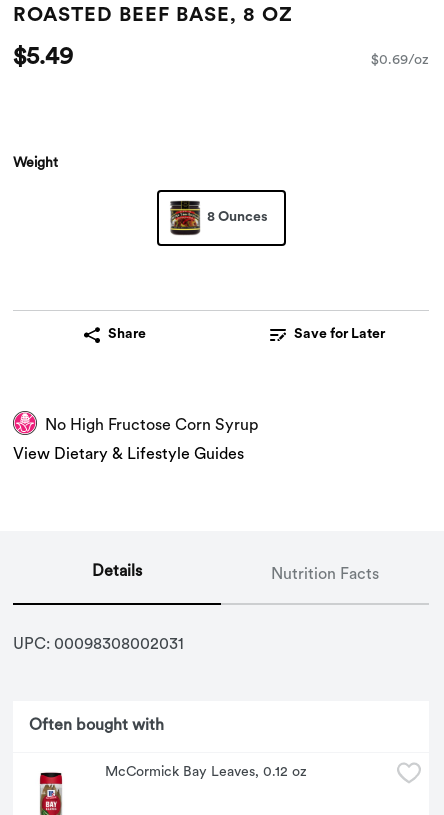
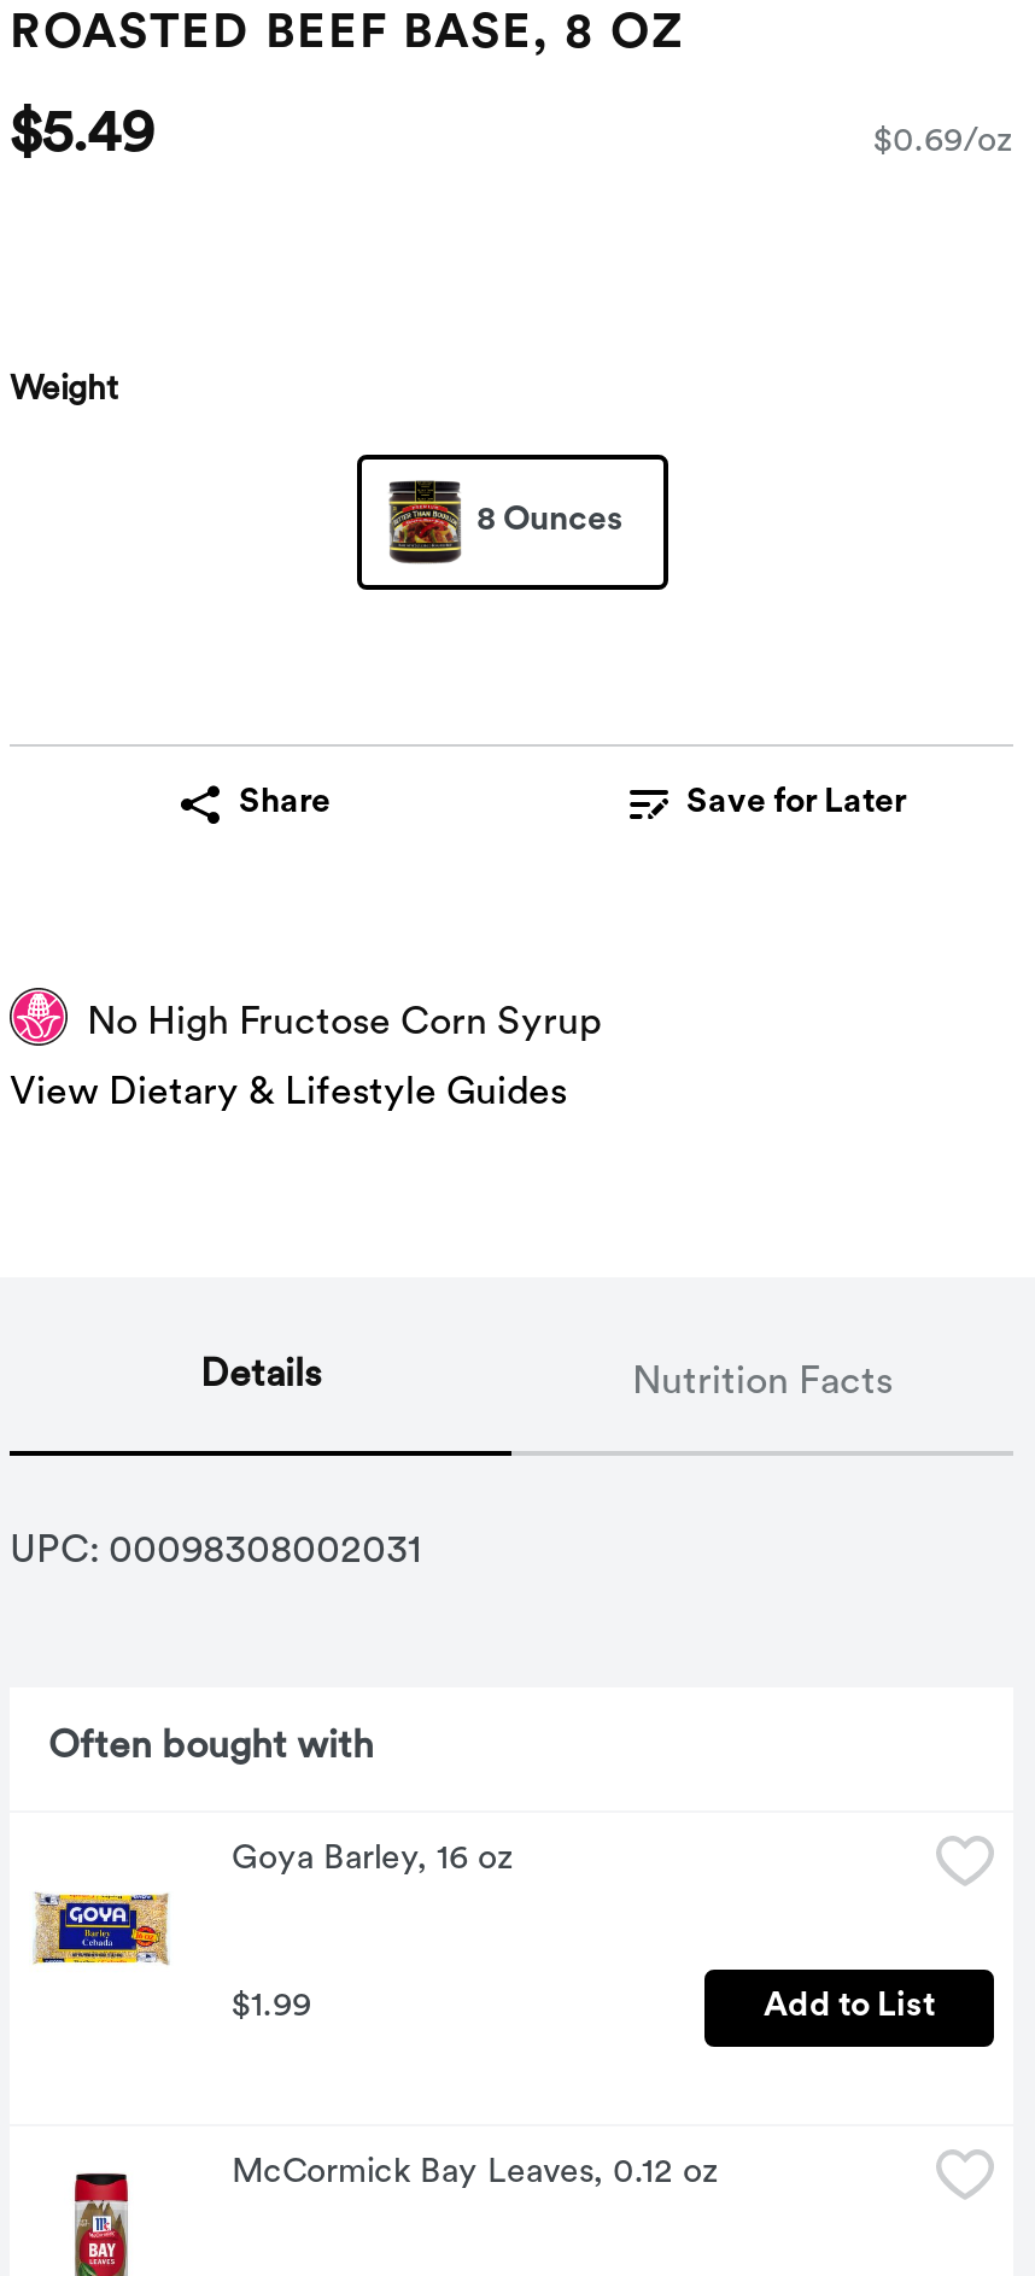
none -> [34,1843,514,1965] [image] | Goya Barley, 16 oz
none -> [232,1990,935,2026] $1.99 | Add to List

